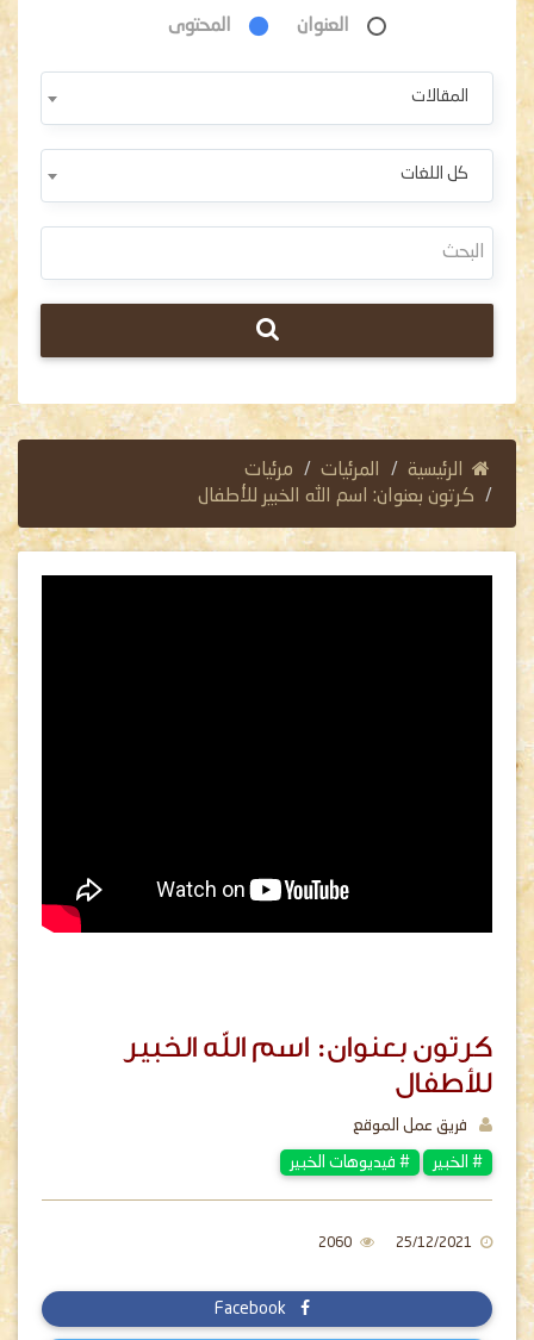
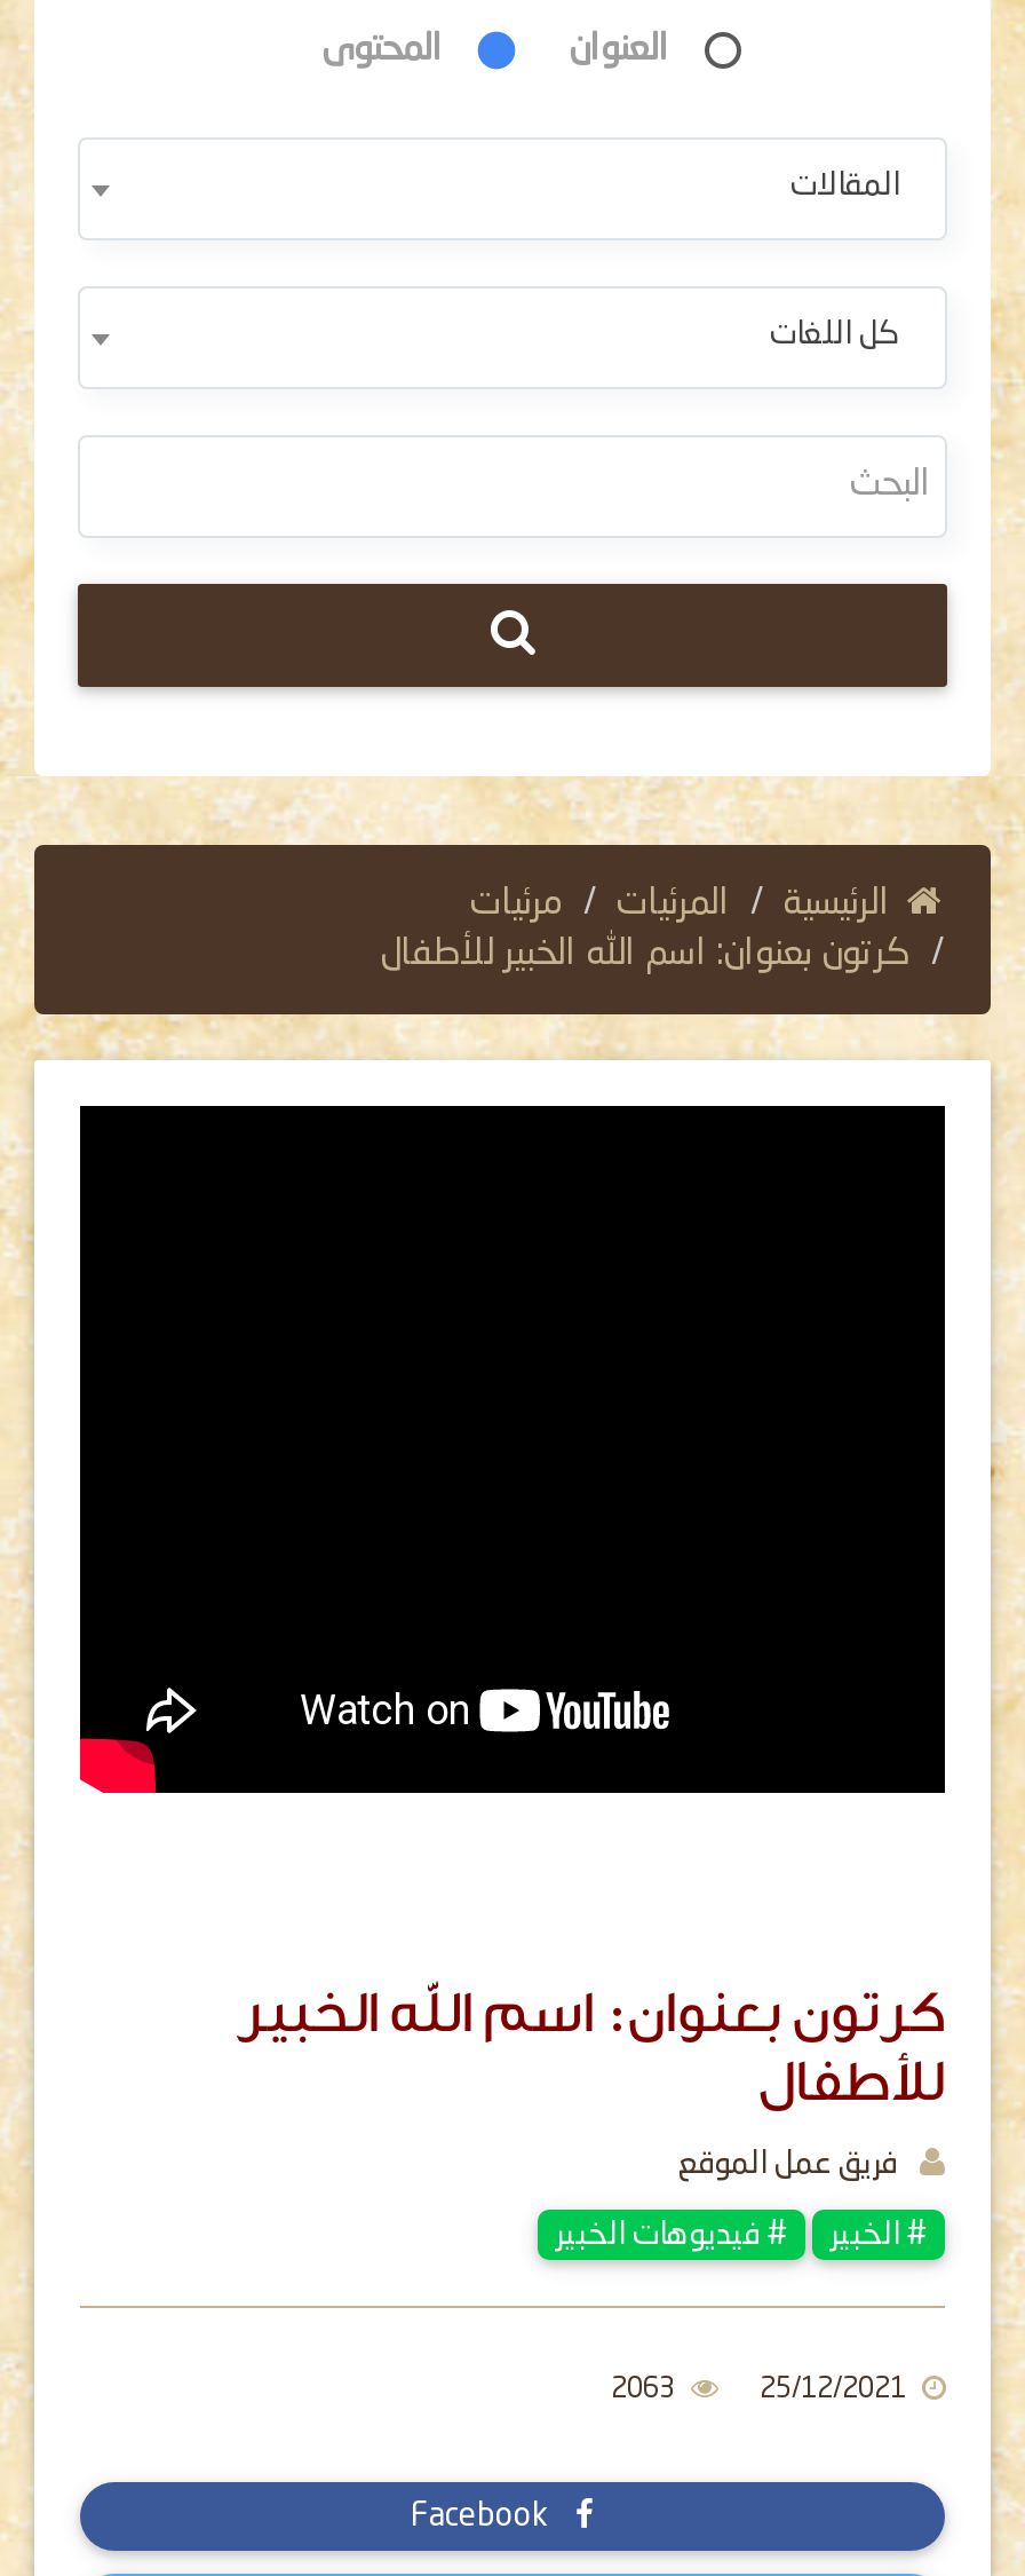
[318,1236,352,1251] 2060 -> [611,2377,675,2404] 2063

